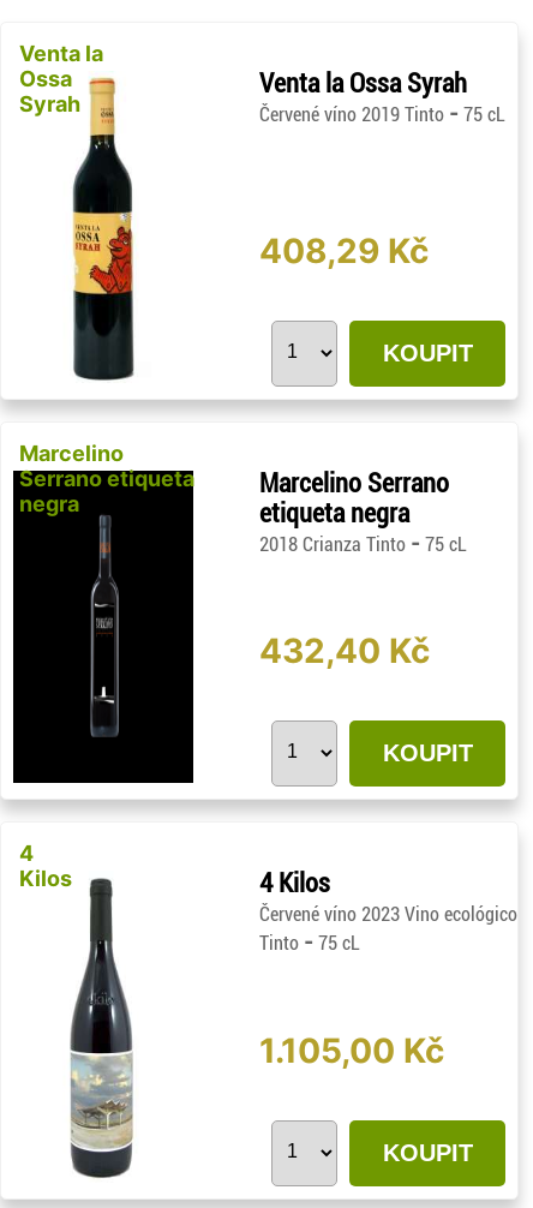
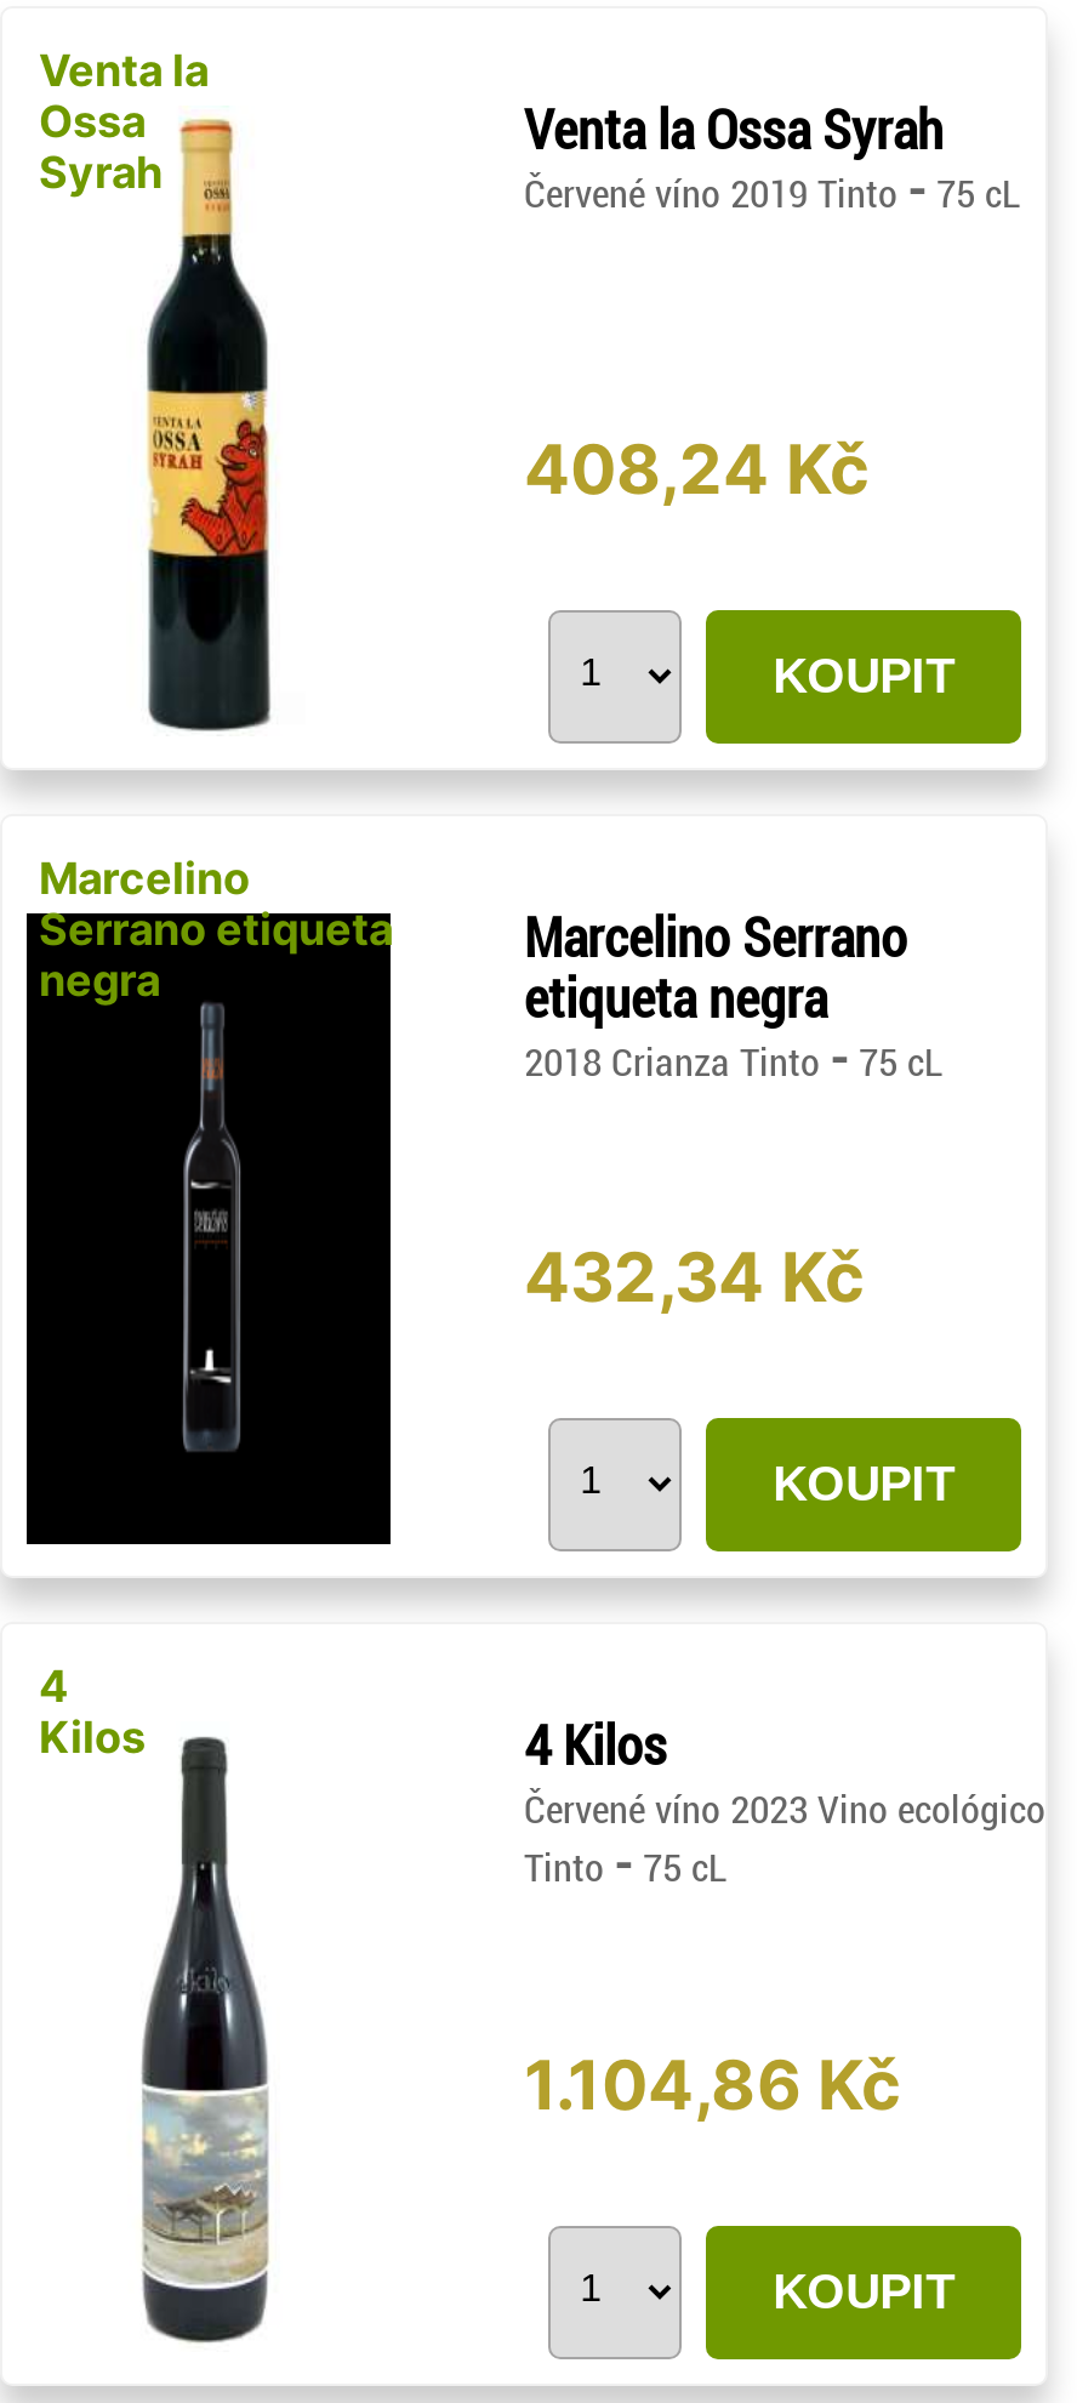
[259,230,429,271] 408,29 Kč -> [524,428,868,510] 408,24 Kč
[259,630,430,671] 432,40 Kč -> [524,1236,864,1318] 432,34 Kč
[259,1030,444,1071] 1.105,00 Kč -> [524,2043,900,2126] 1.104,86 Kč

